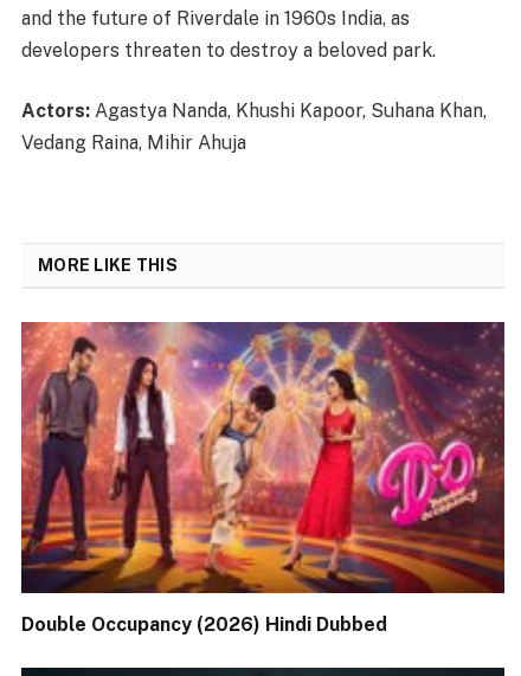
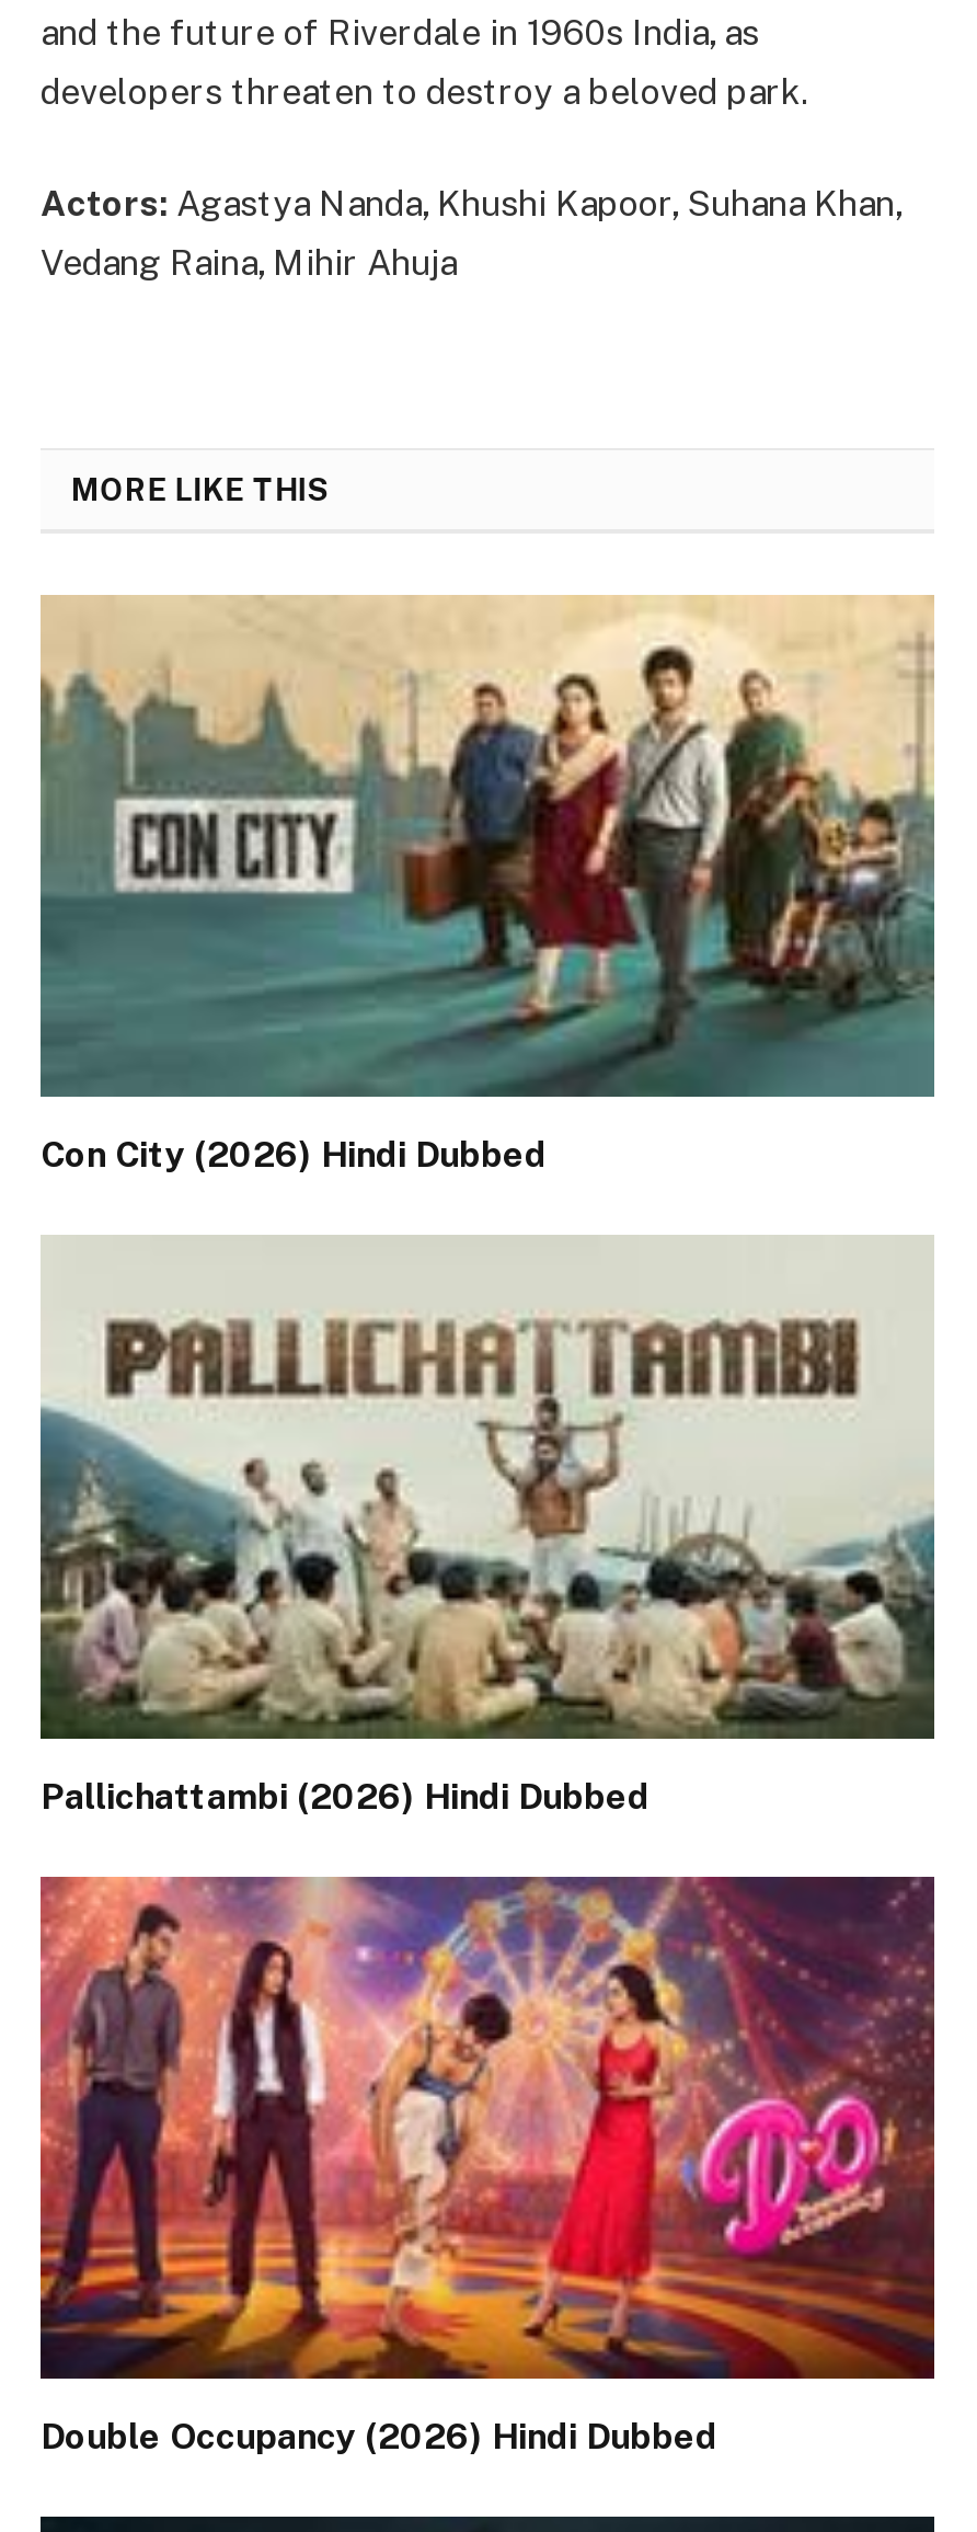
none -> [38,595,936,1176] [image] | Con City (2026) Hindi Dubbed
none -> [38,1235,936,1817] [image] | Pallichattambi (2026) Hindi Dubbed

